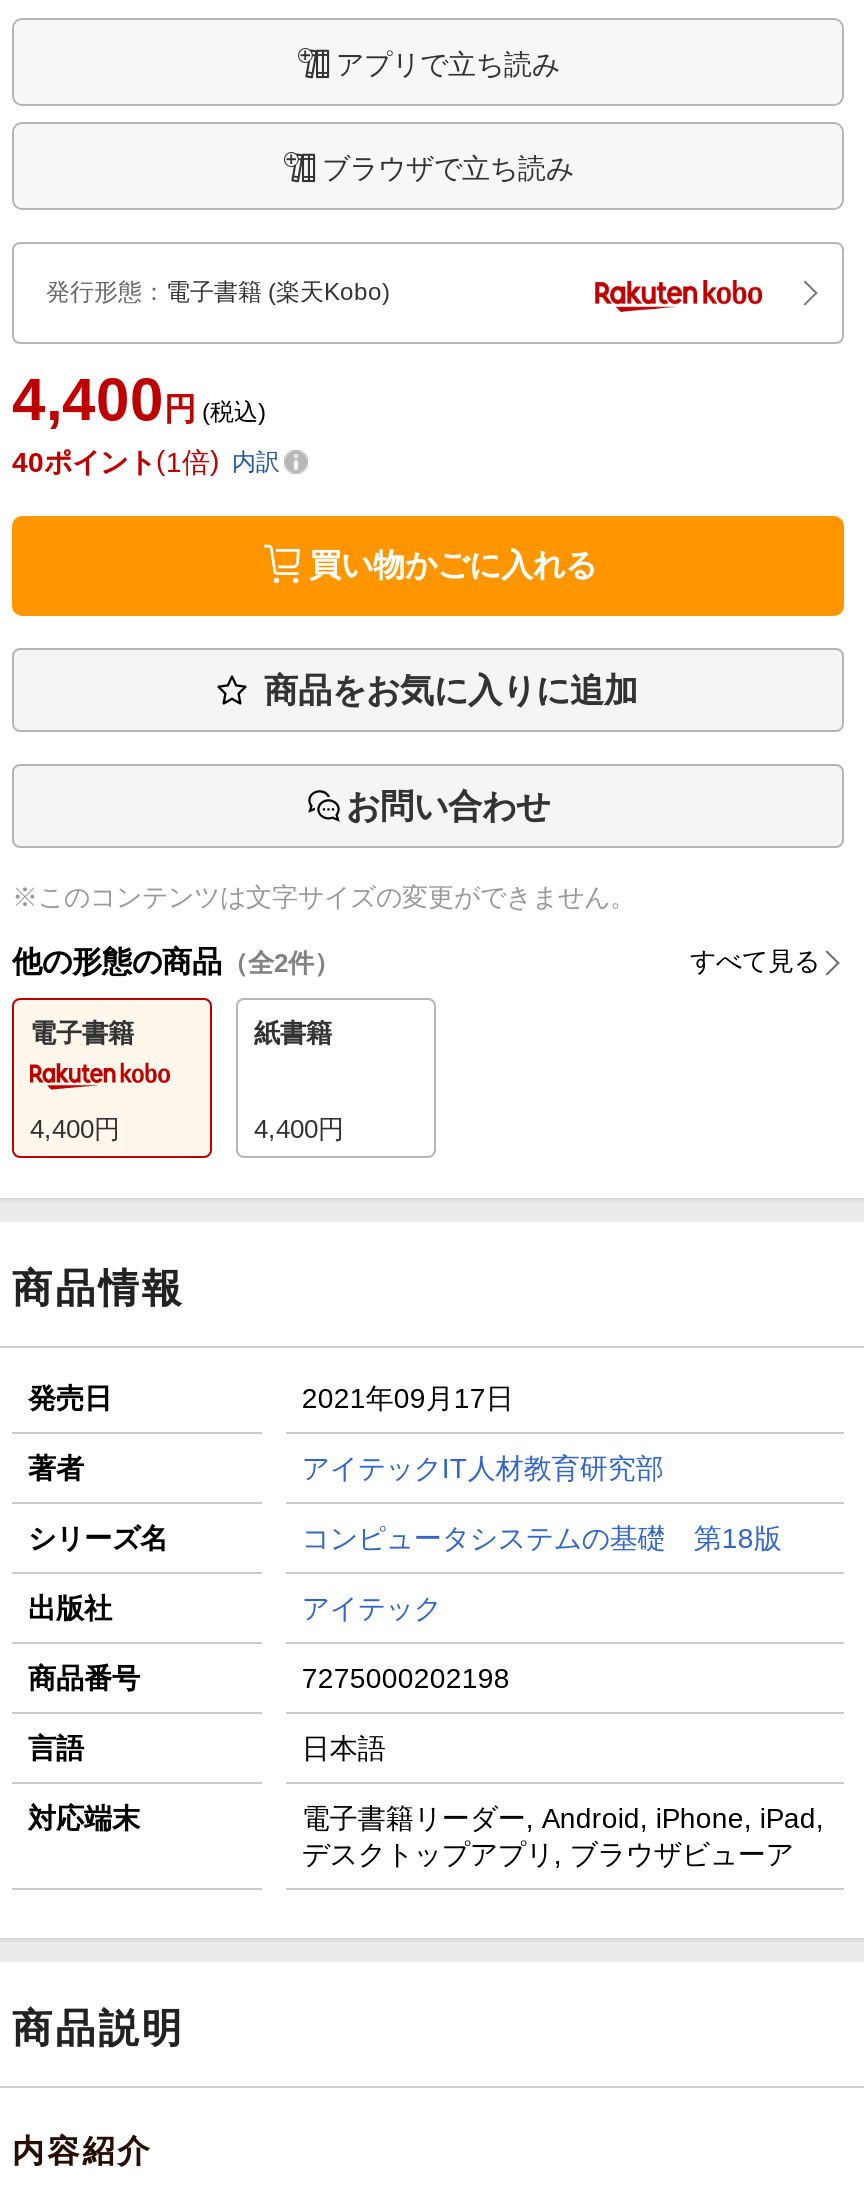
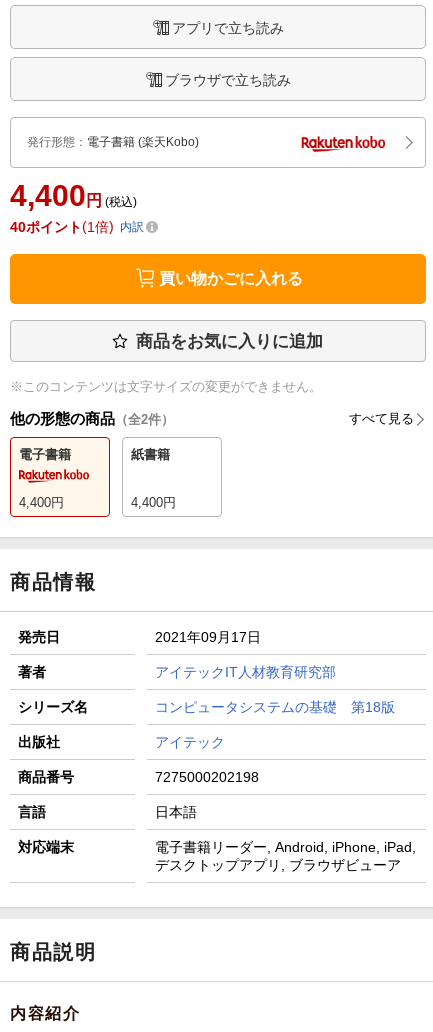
[346,788,550,826] お問い合わせ -> none

